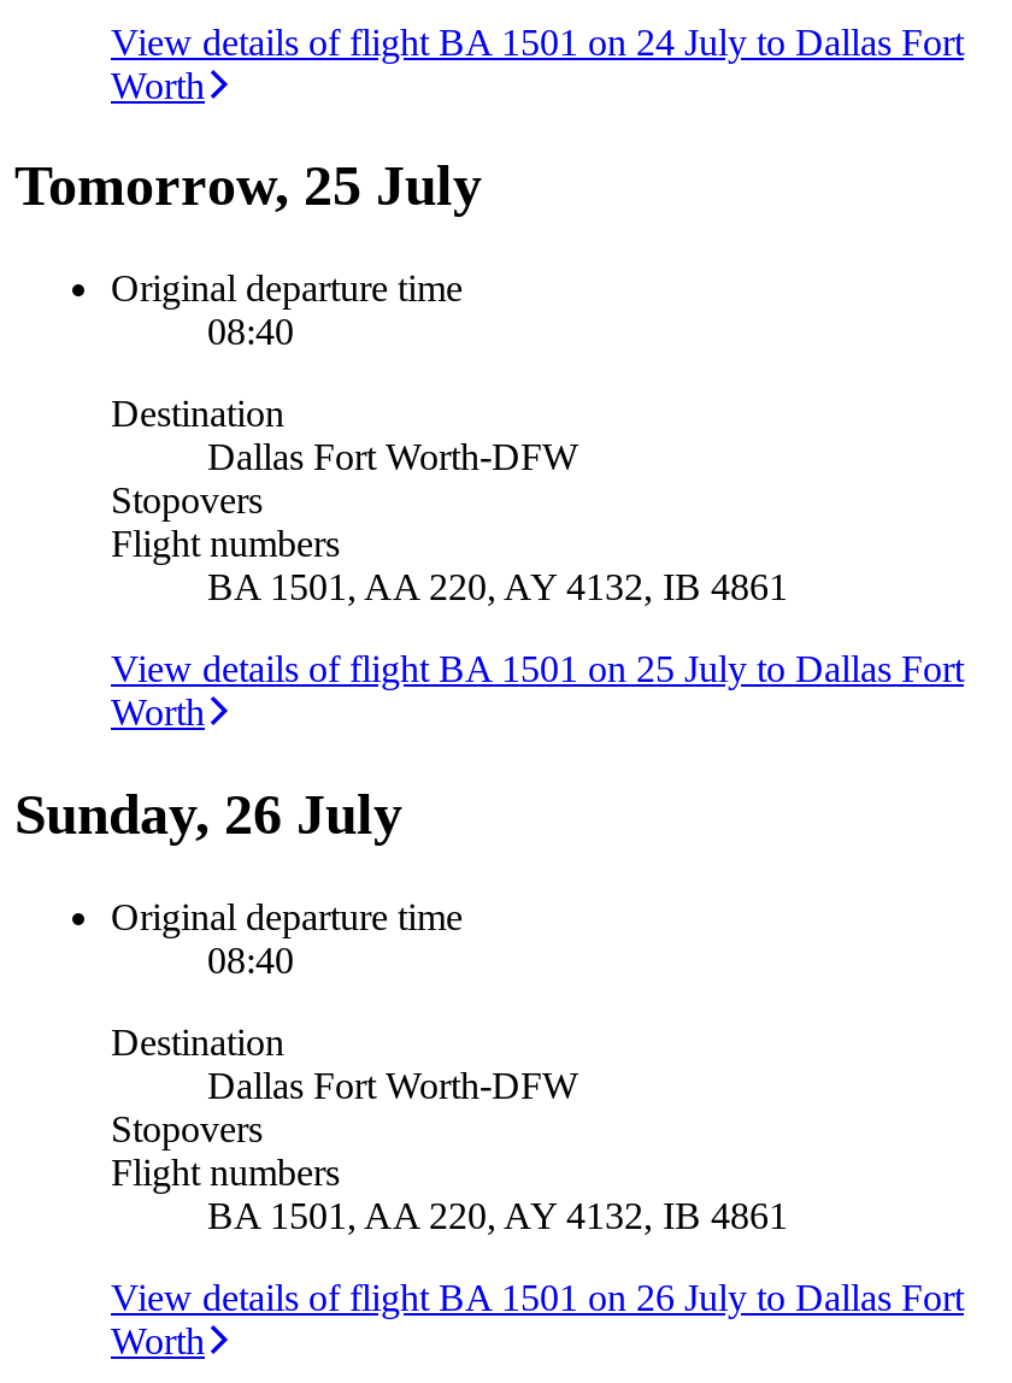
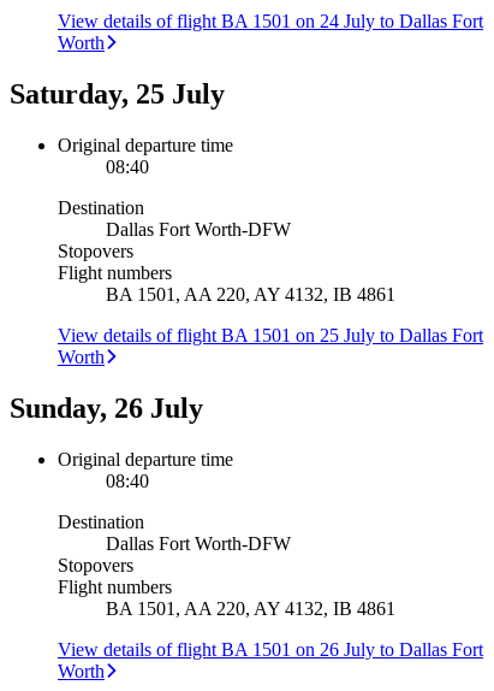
[14,155,482,218] Tomorrow, 25 July -> [10,78,225,109] Saturday, 25 July

